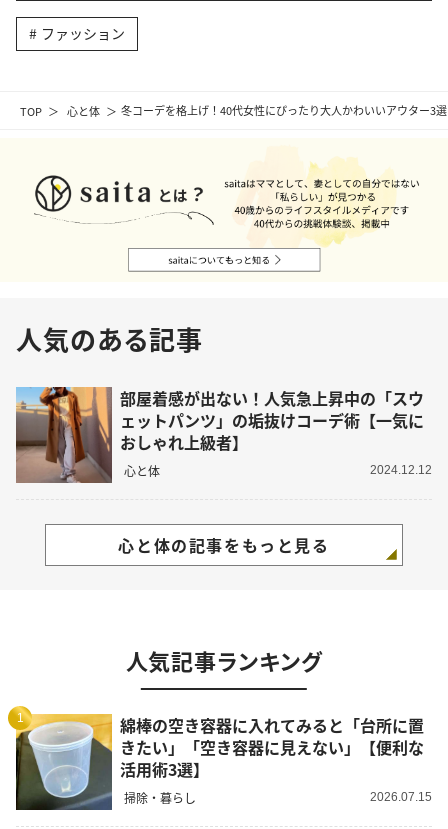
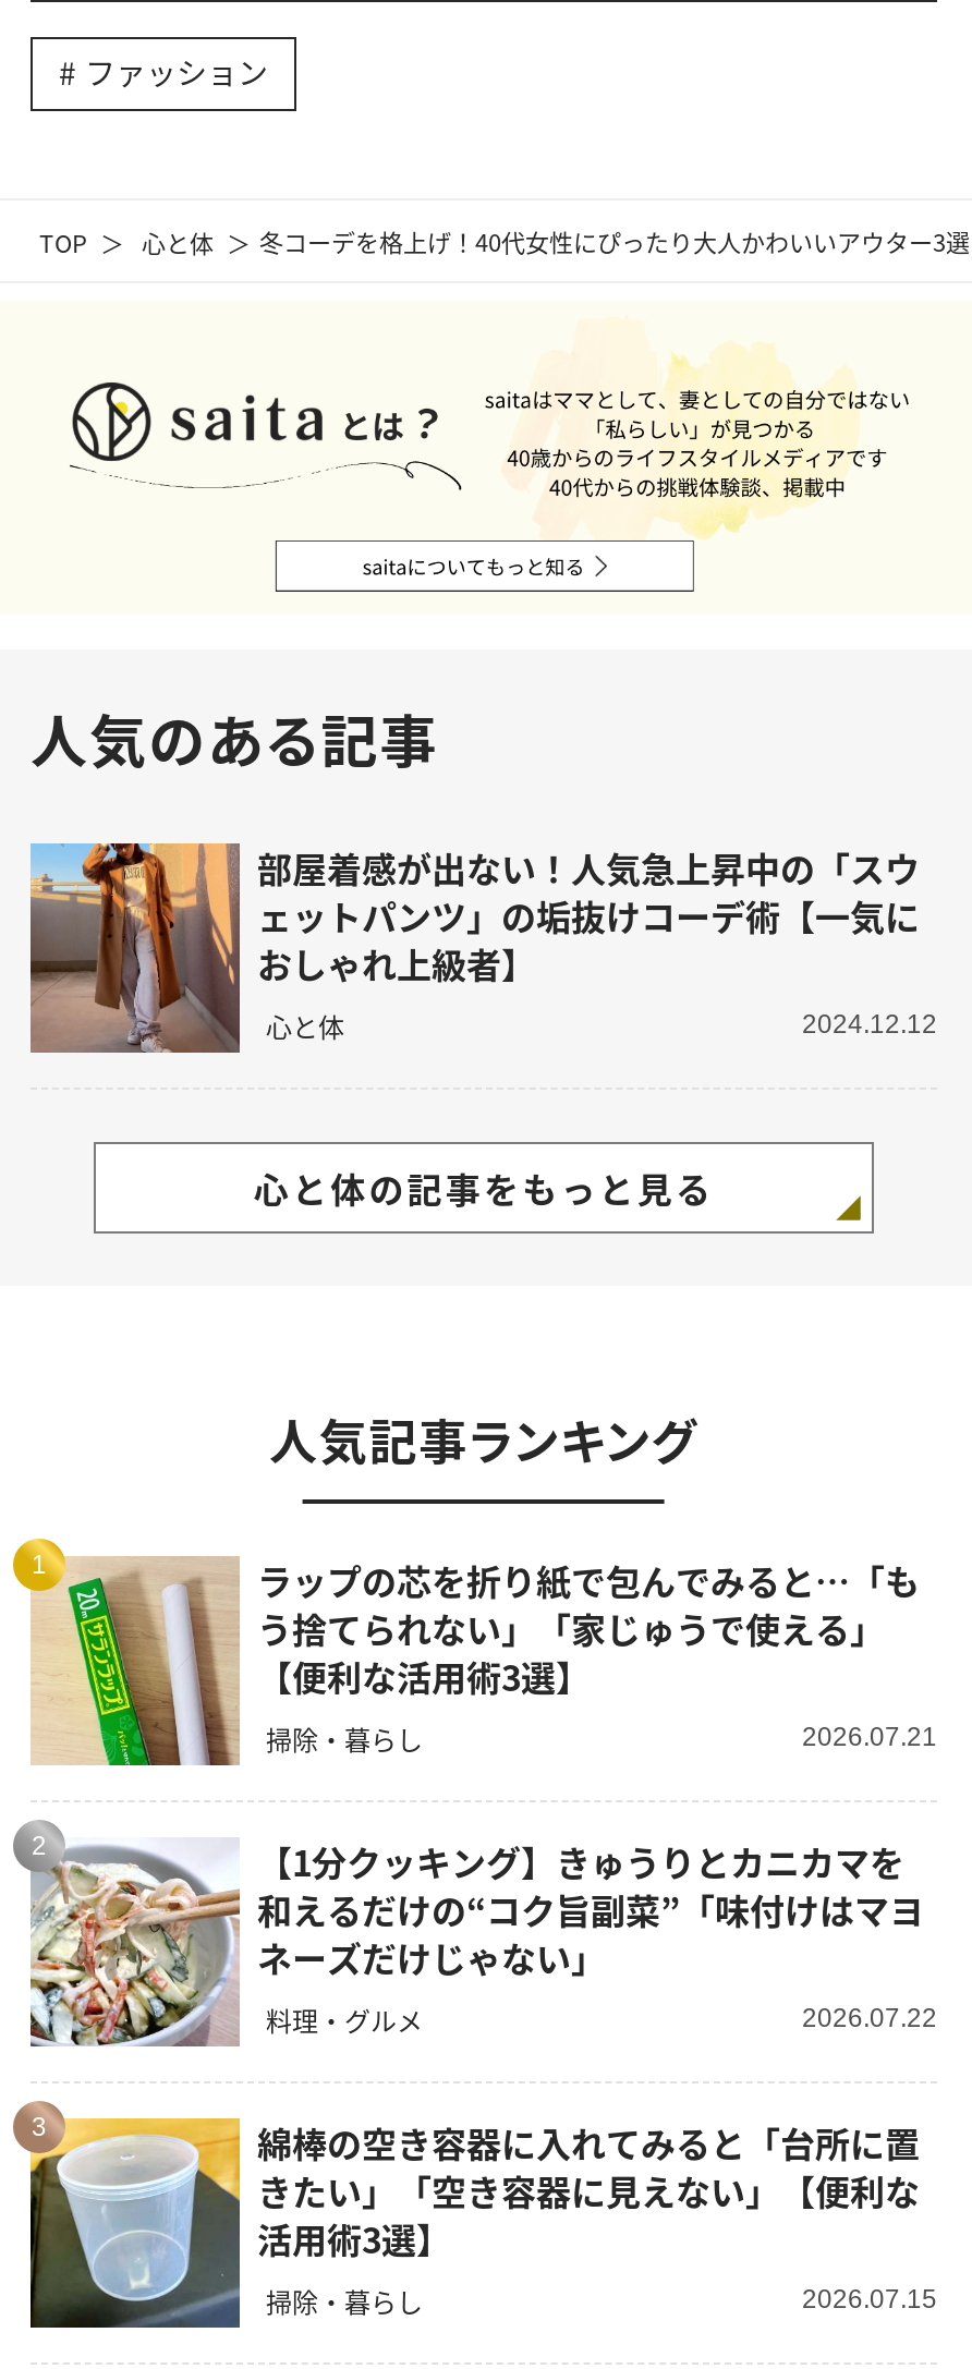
none -> [28,1830,937,2049] [image] | 2 | 【1分クッキング】きゅうりとカニカマを | 和えるだけの“コク旨副菜”「味付けはマヨ | ネーズだけじゃない」 | 料理・グルメ | 2026.07.22
none -> [31,1553,937,1767] [image] | ラップの芯を折り紙で包んでみると…「も | う捨てられない」「家じゅうで使える」 | 【便利な活用術3選】 | 掃除・暮らし | 2026.07.21
none -> [32,2111,47,2141] 3

